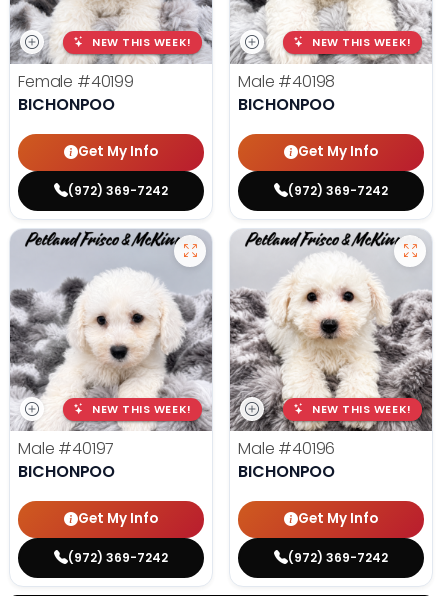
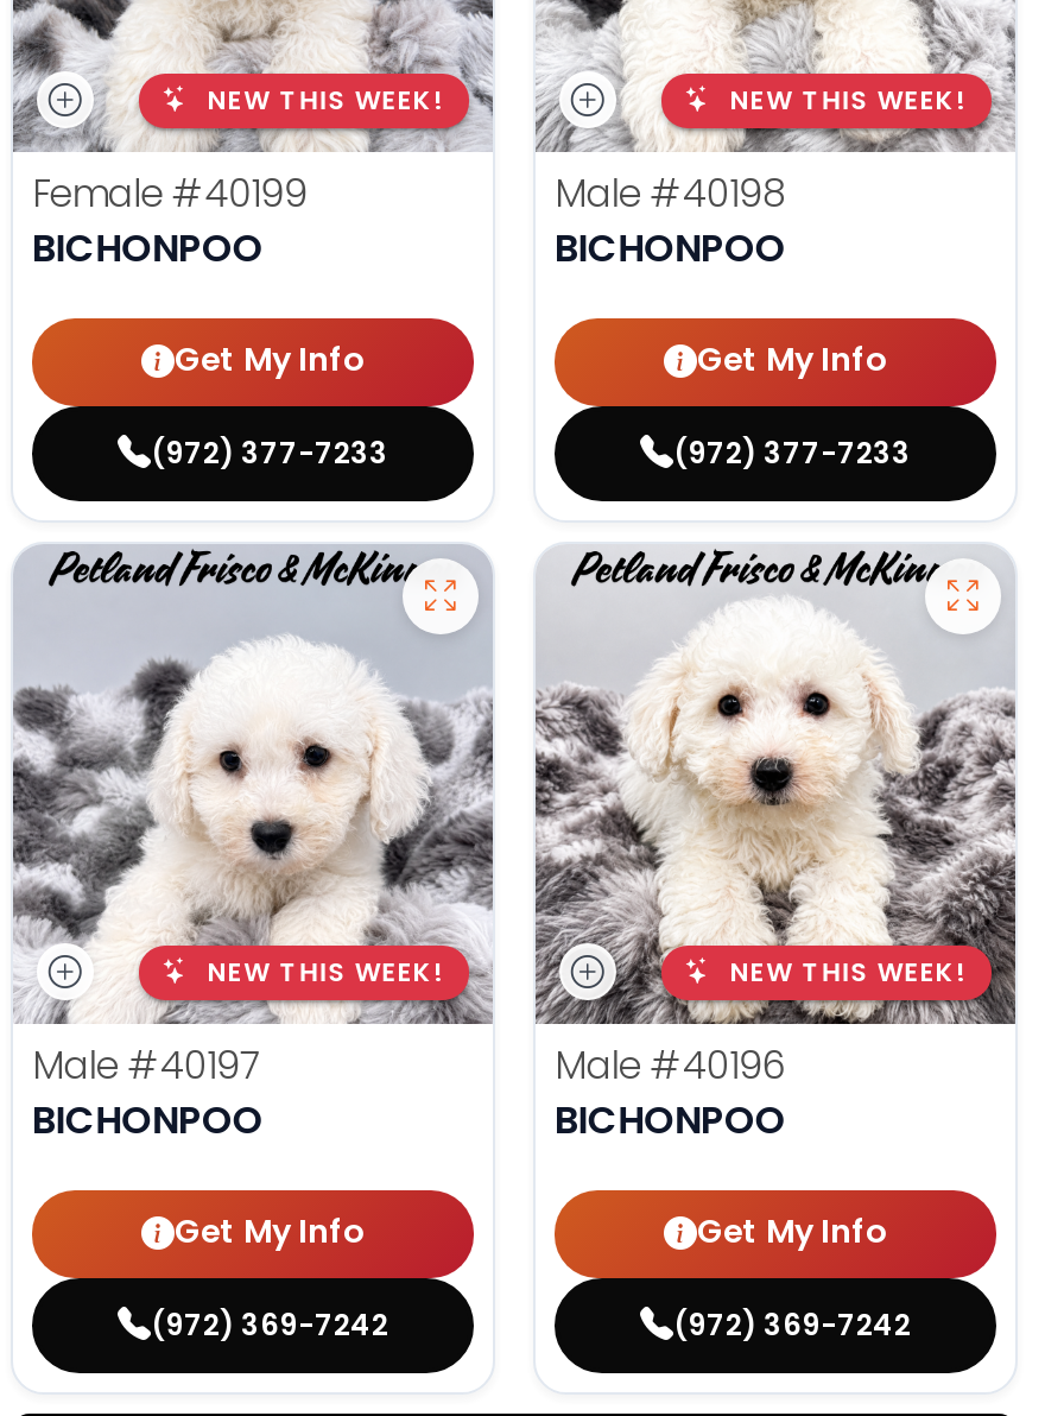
[68,182,168,199] (972) 369-7242 -> [151,432,388,473] (972) 377-7233
[288,182,388,199] (972) 369-7242 -> [673,432,911,473] (972) 377-7233

